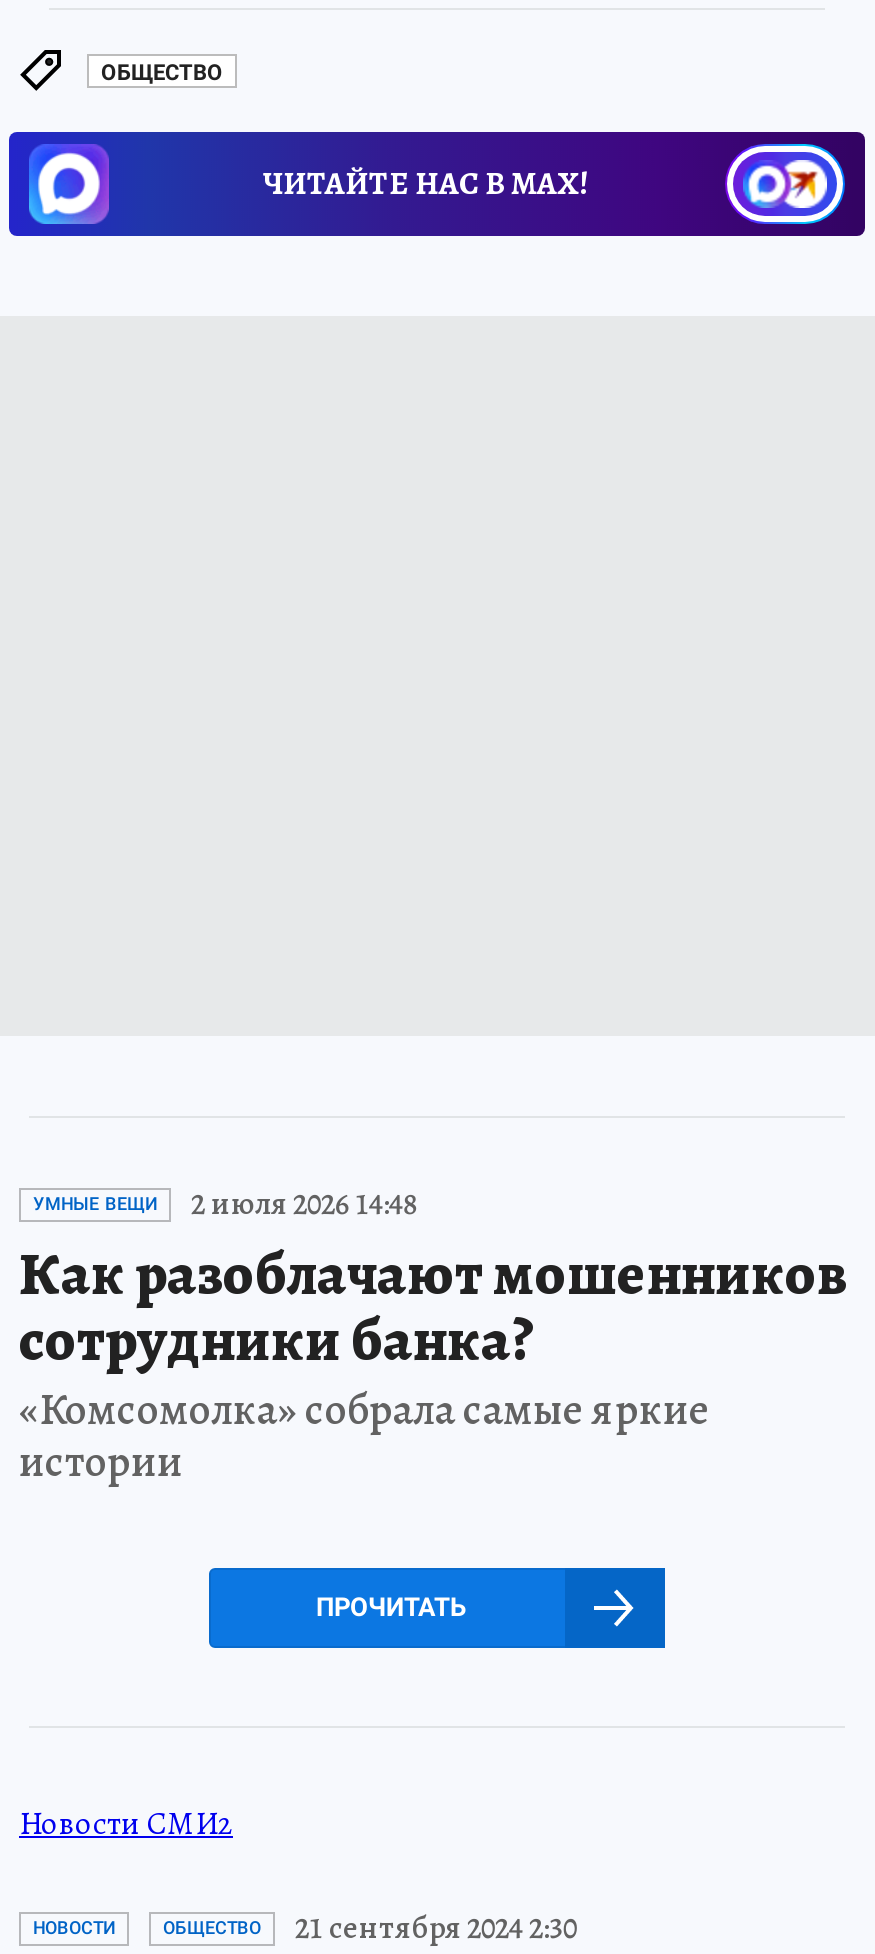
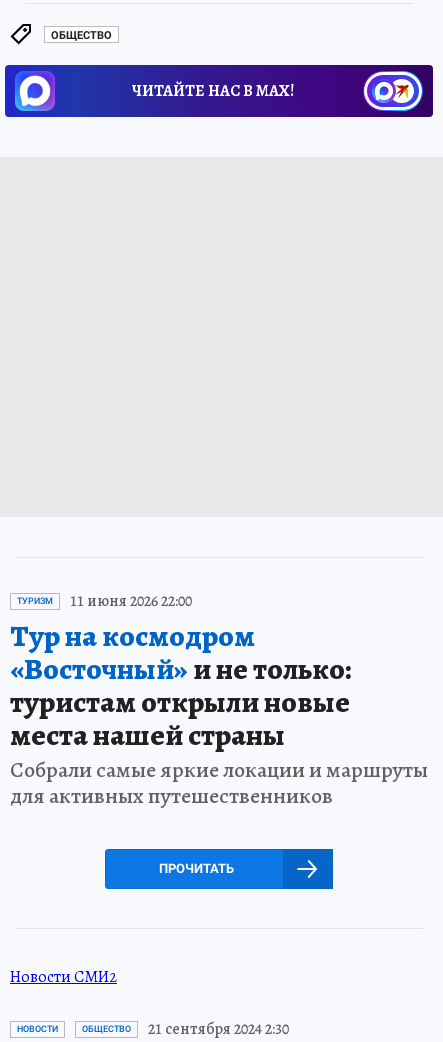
[19,1182,849,1492] УМНЫЕ ВЕЩИ | 2 июля 2026 14:48 | Как разоблачают мошенников | сотрудники банка? | «Комсомолка» собрала самые яркие | истории -> [10,590,428,811] ТУРИЗМ | 11 июня 2026 22:00 | Тур на космодром | «Восточный»и не только: | туристам открыли новые | места нашей страны | Собрали самые яркие локации и маршруты | для активных путешественников

